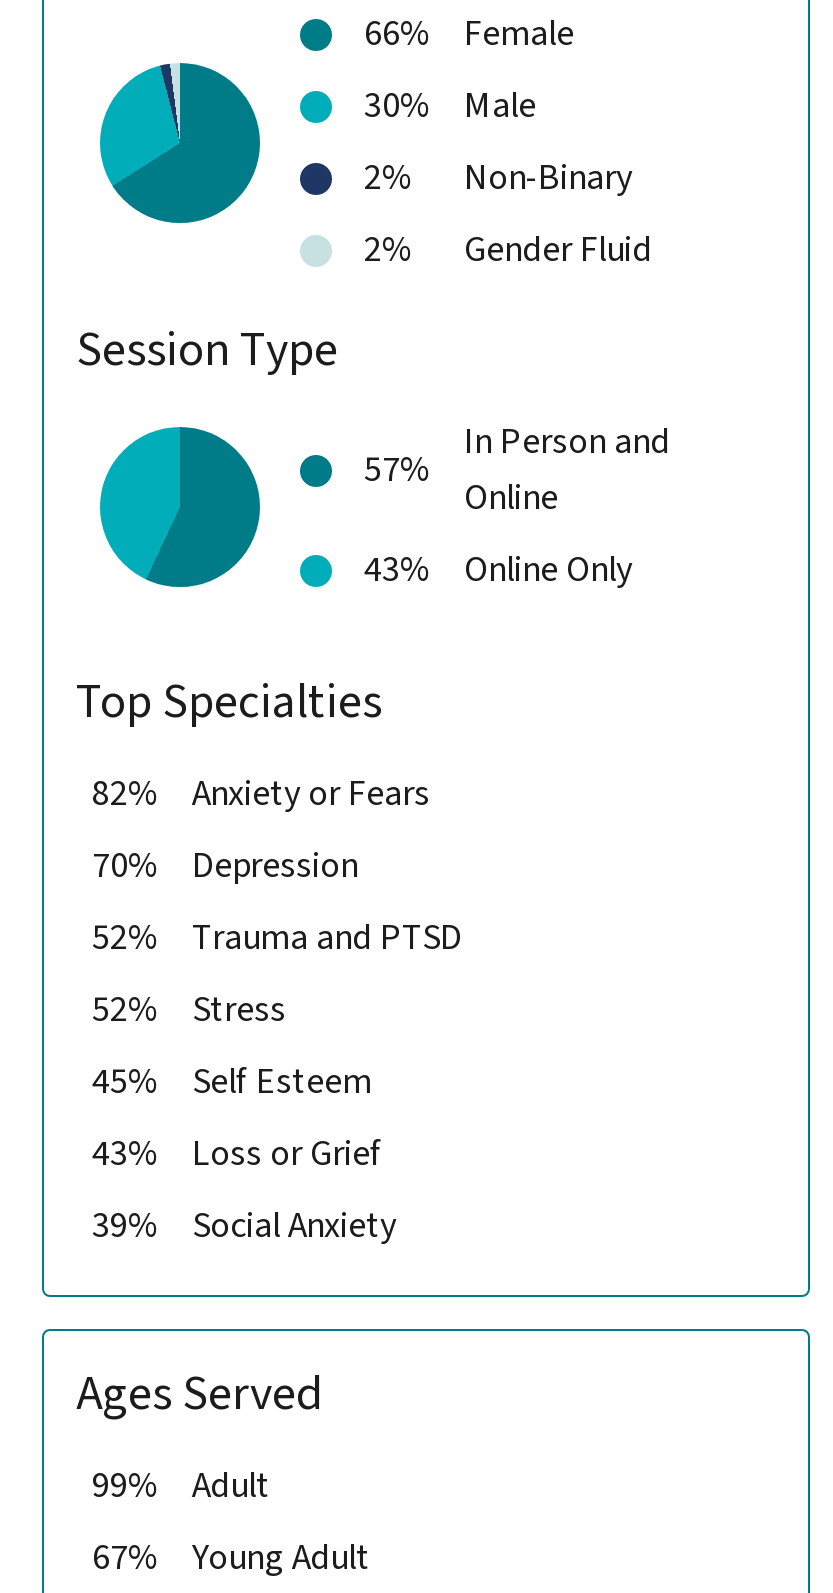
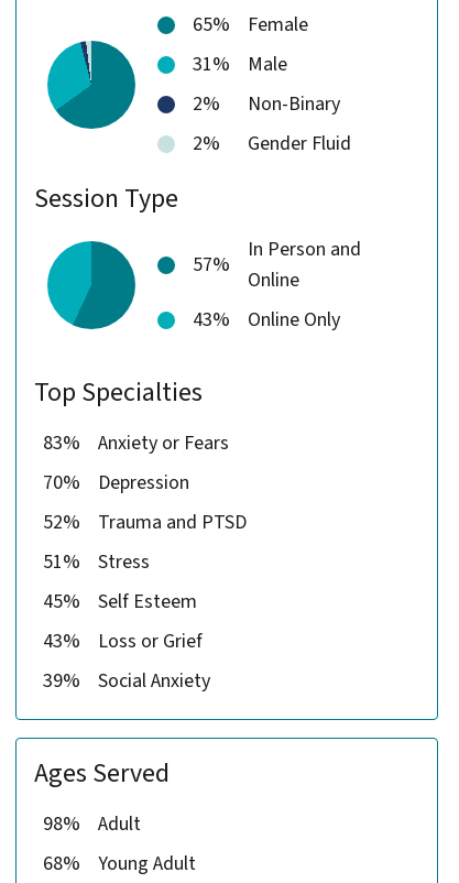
[364,8,574,58] 66% Female -> [193,11,308,38] 65% Female
[364,80,536,130] 30% Male -> [193,50,287,78] 31% Male
[92,768,430,818] 82% Anxiety or Fears -> [43,429,229,457] 83% Anxiety or Fears
[92,984,286,1034] 52% Stress -> [43,548,150,575] 51% Stress
[92,1460,270,1510] 99% Adult -> [43,810,141,838] 98% Adult
[92,1532,370,1582] 67% Young Adult -> [43,850,196,877] 68% Young Adult

